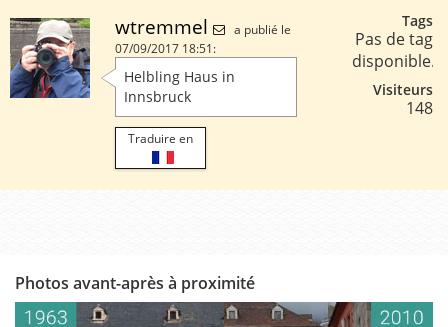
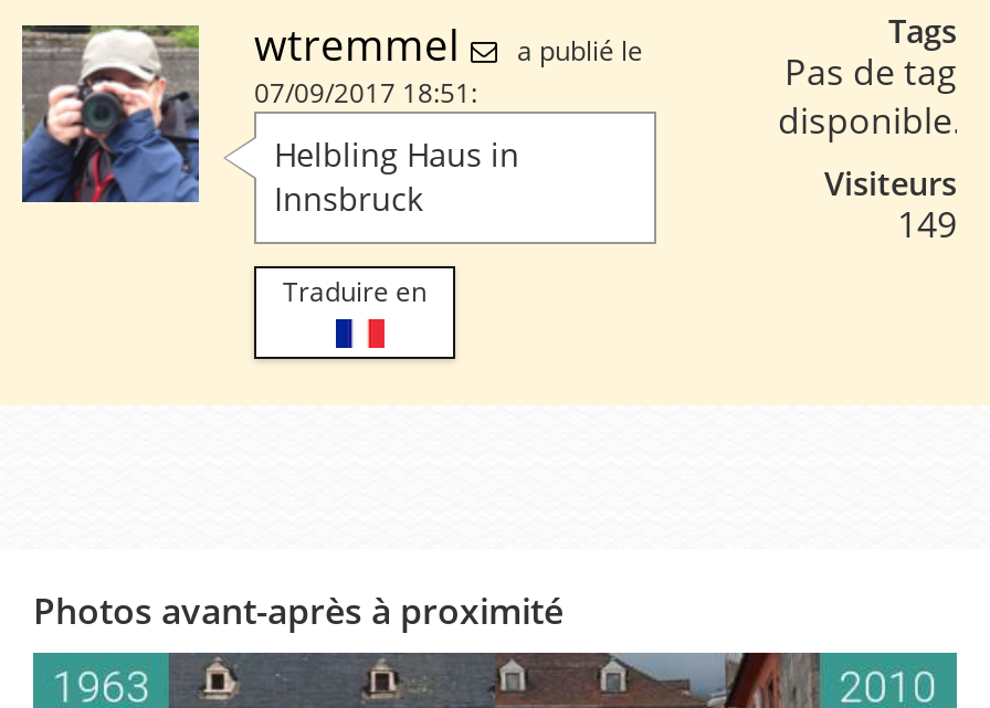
[406,97,433,119] 148 -> [897,200,957,249] 149

